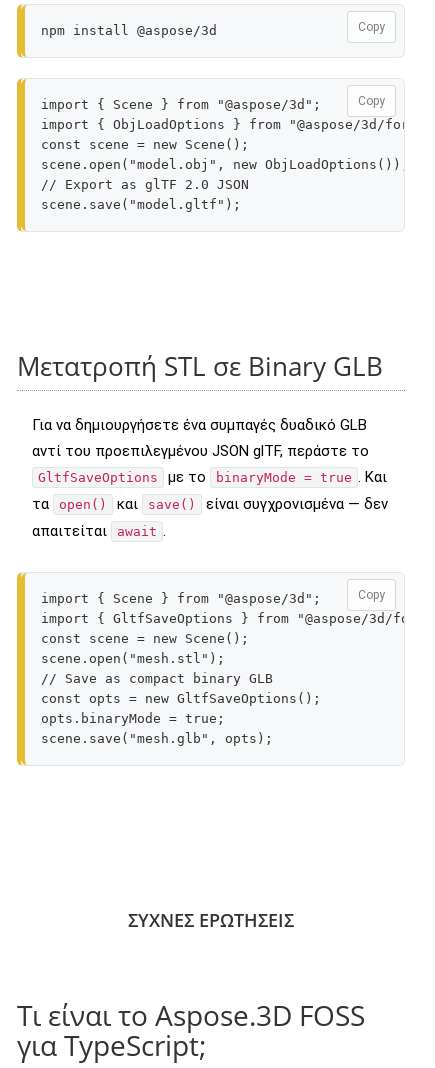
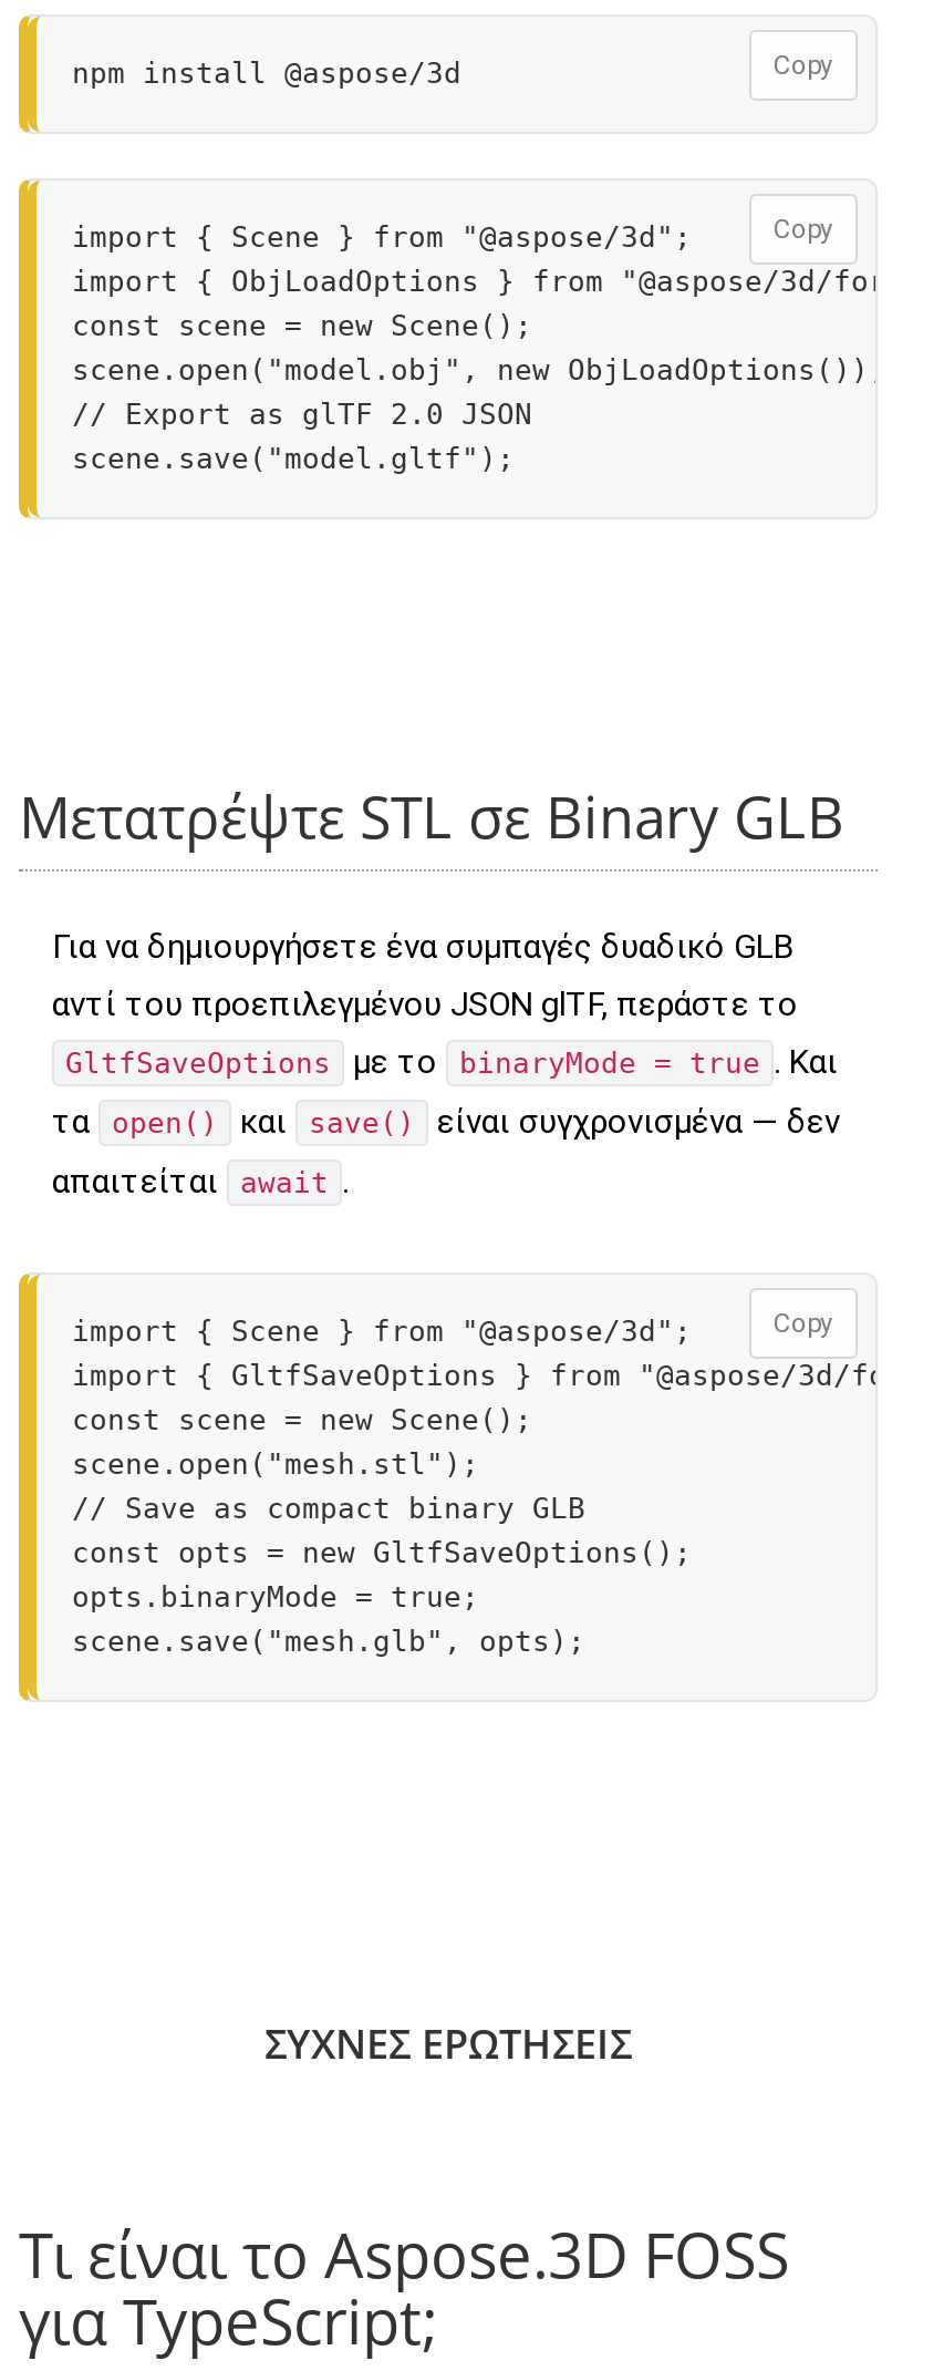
[17,348,383,384] Μετατροπή STL σε Binary GLB -> [19,776,844,856] Μετατρέψτε STL σε Binary GLB

